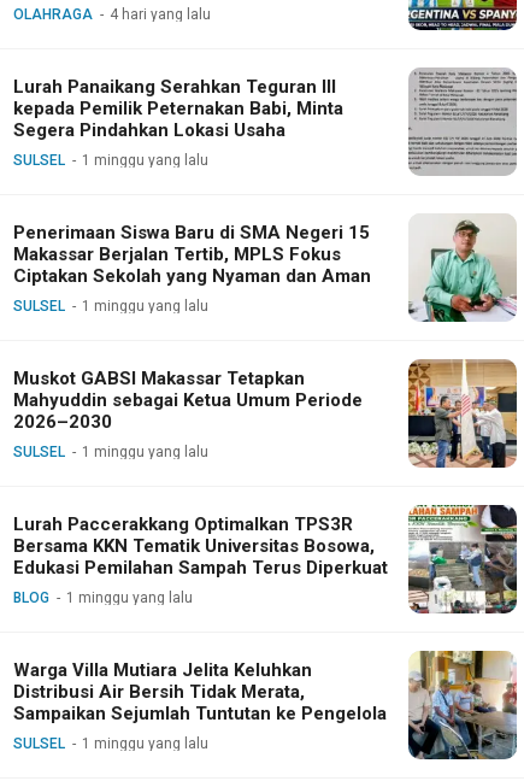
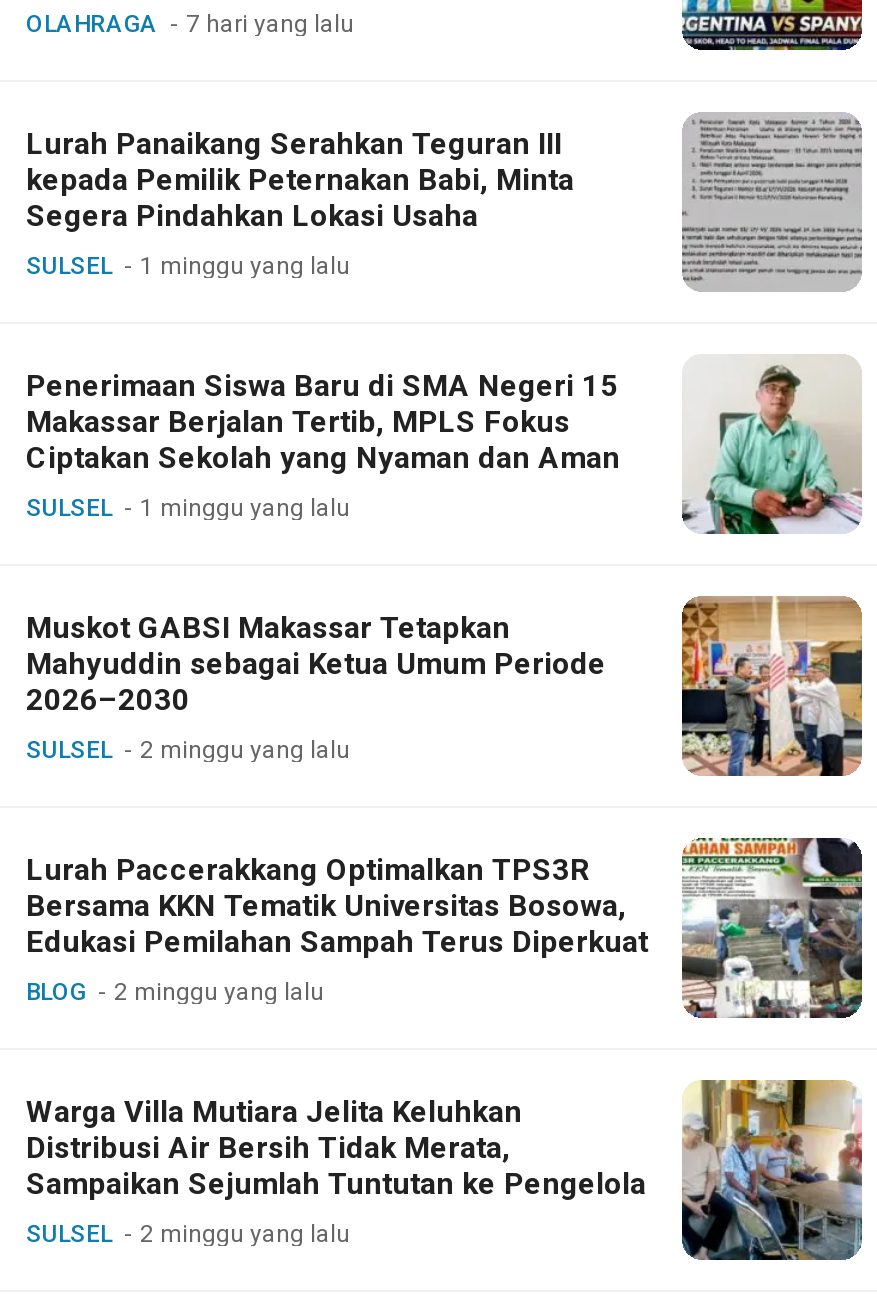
[110,6,211,23] 4 hari yang lalu -> [186,10,354,38] 7 hari yang lalu
[82,443,208,460] 1 minggu yang lalu -> [140,736,350,764] 2 minggu yang lalu
[66,589,193,606] 1 minggu yang lalu -> [114,978,324,1006] 2 minggu yang lalu
[82,735,208,752] 1 minggu yang lalu -> [140,1220,350,1248] 2 minggu yang lalu

